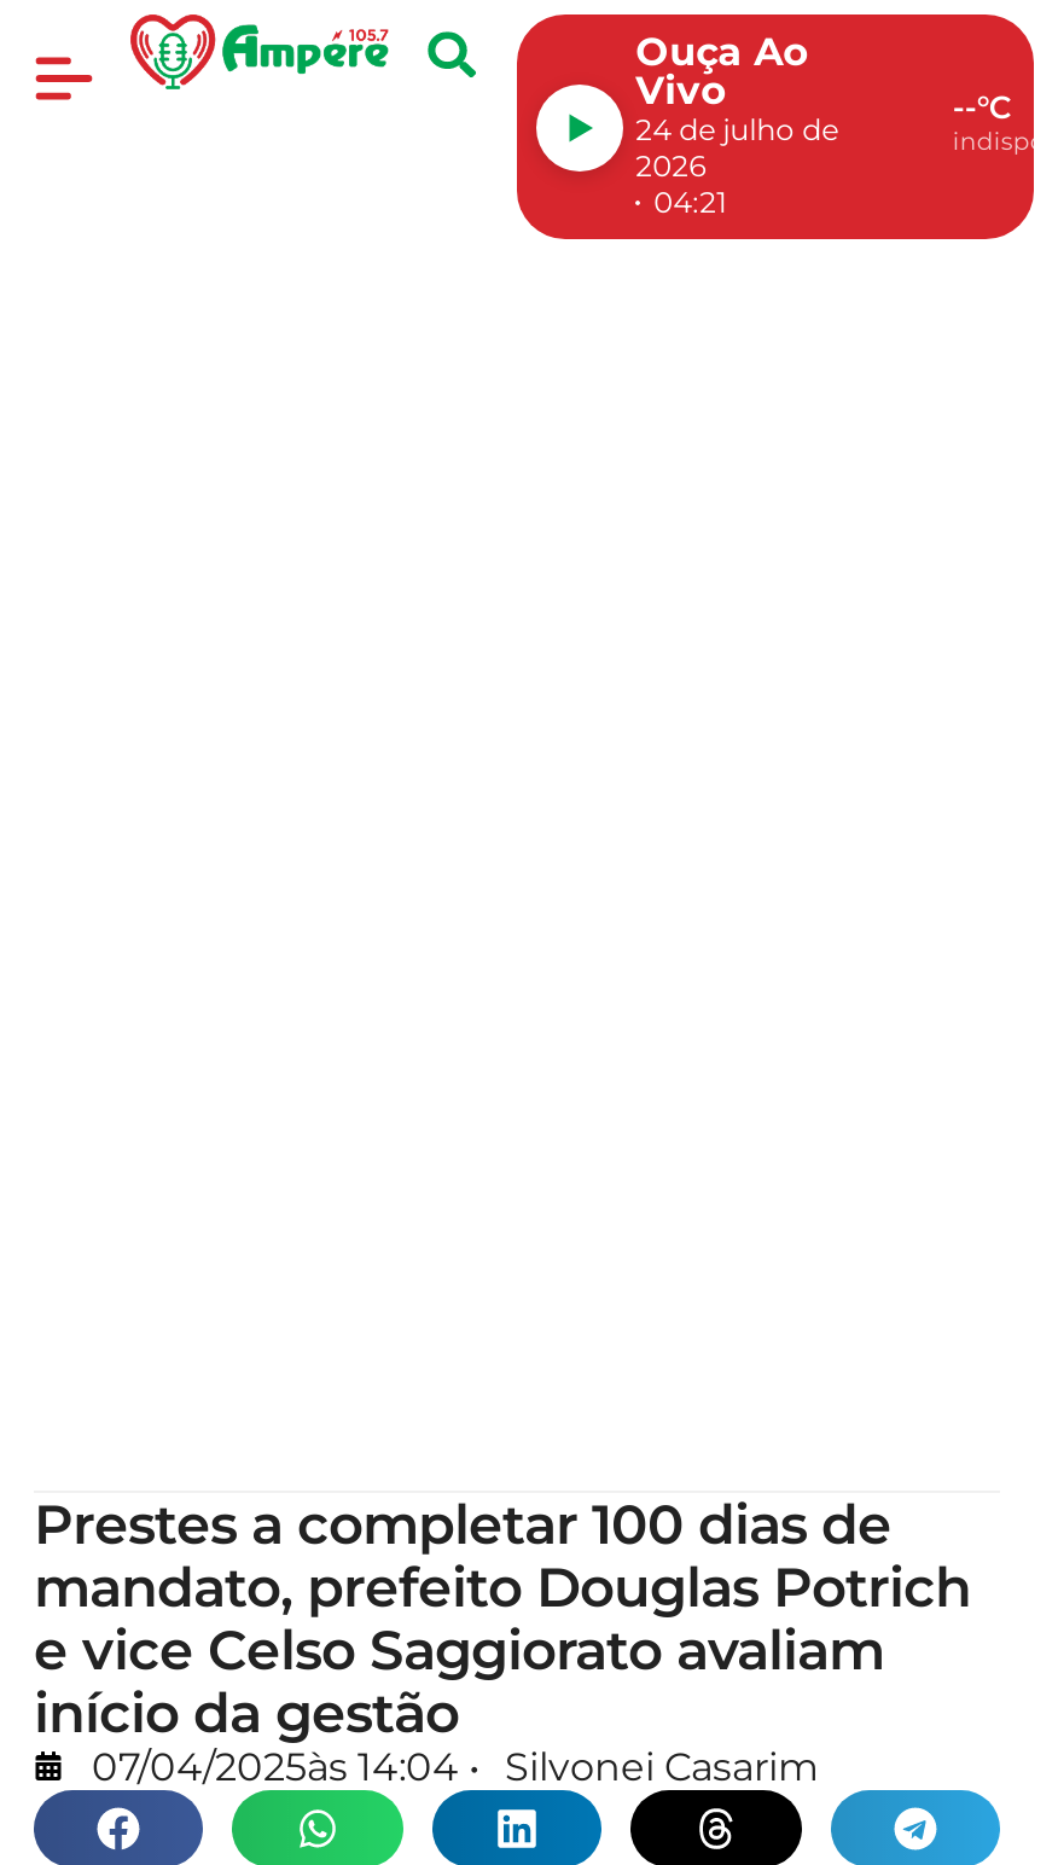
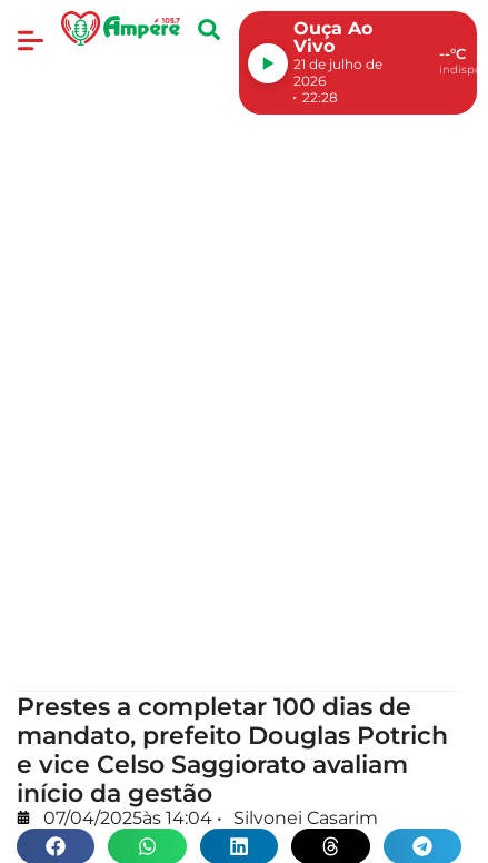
[636,111,838,147] 24 de julho de -> [294,56,383,72] 21 de julho de
[654,184,726,220] 04:21 -> [302,89,337,106] 22:28

